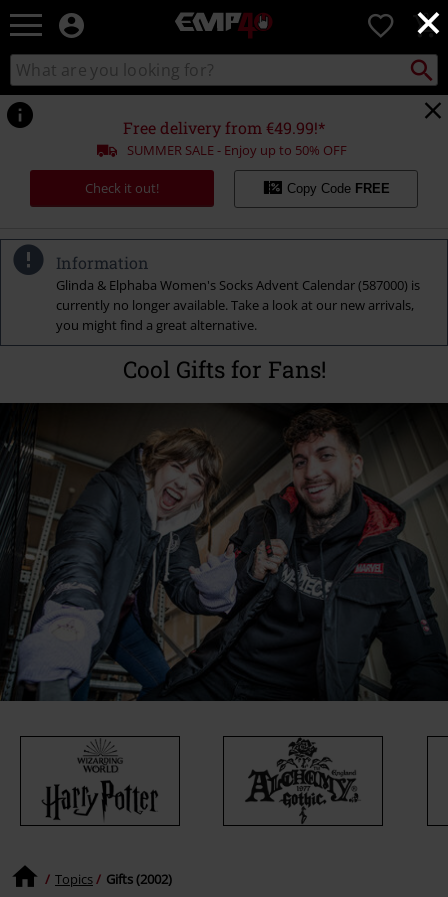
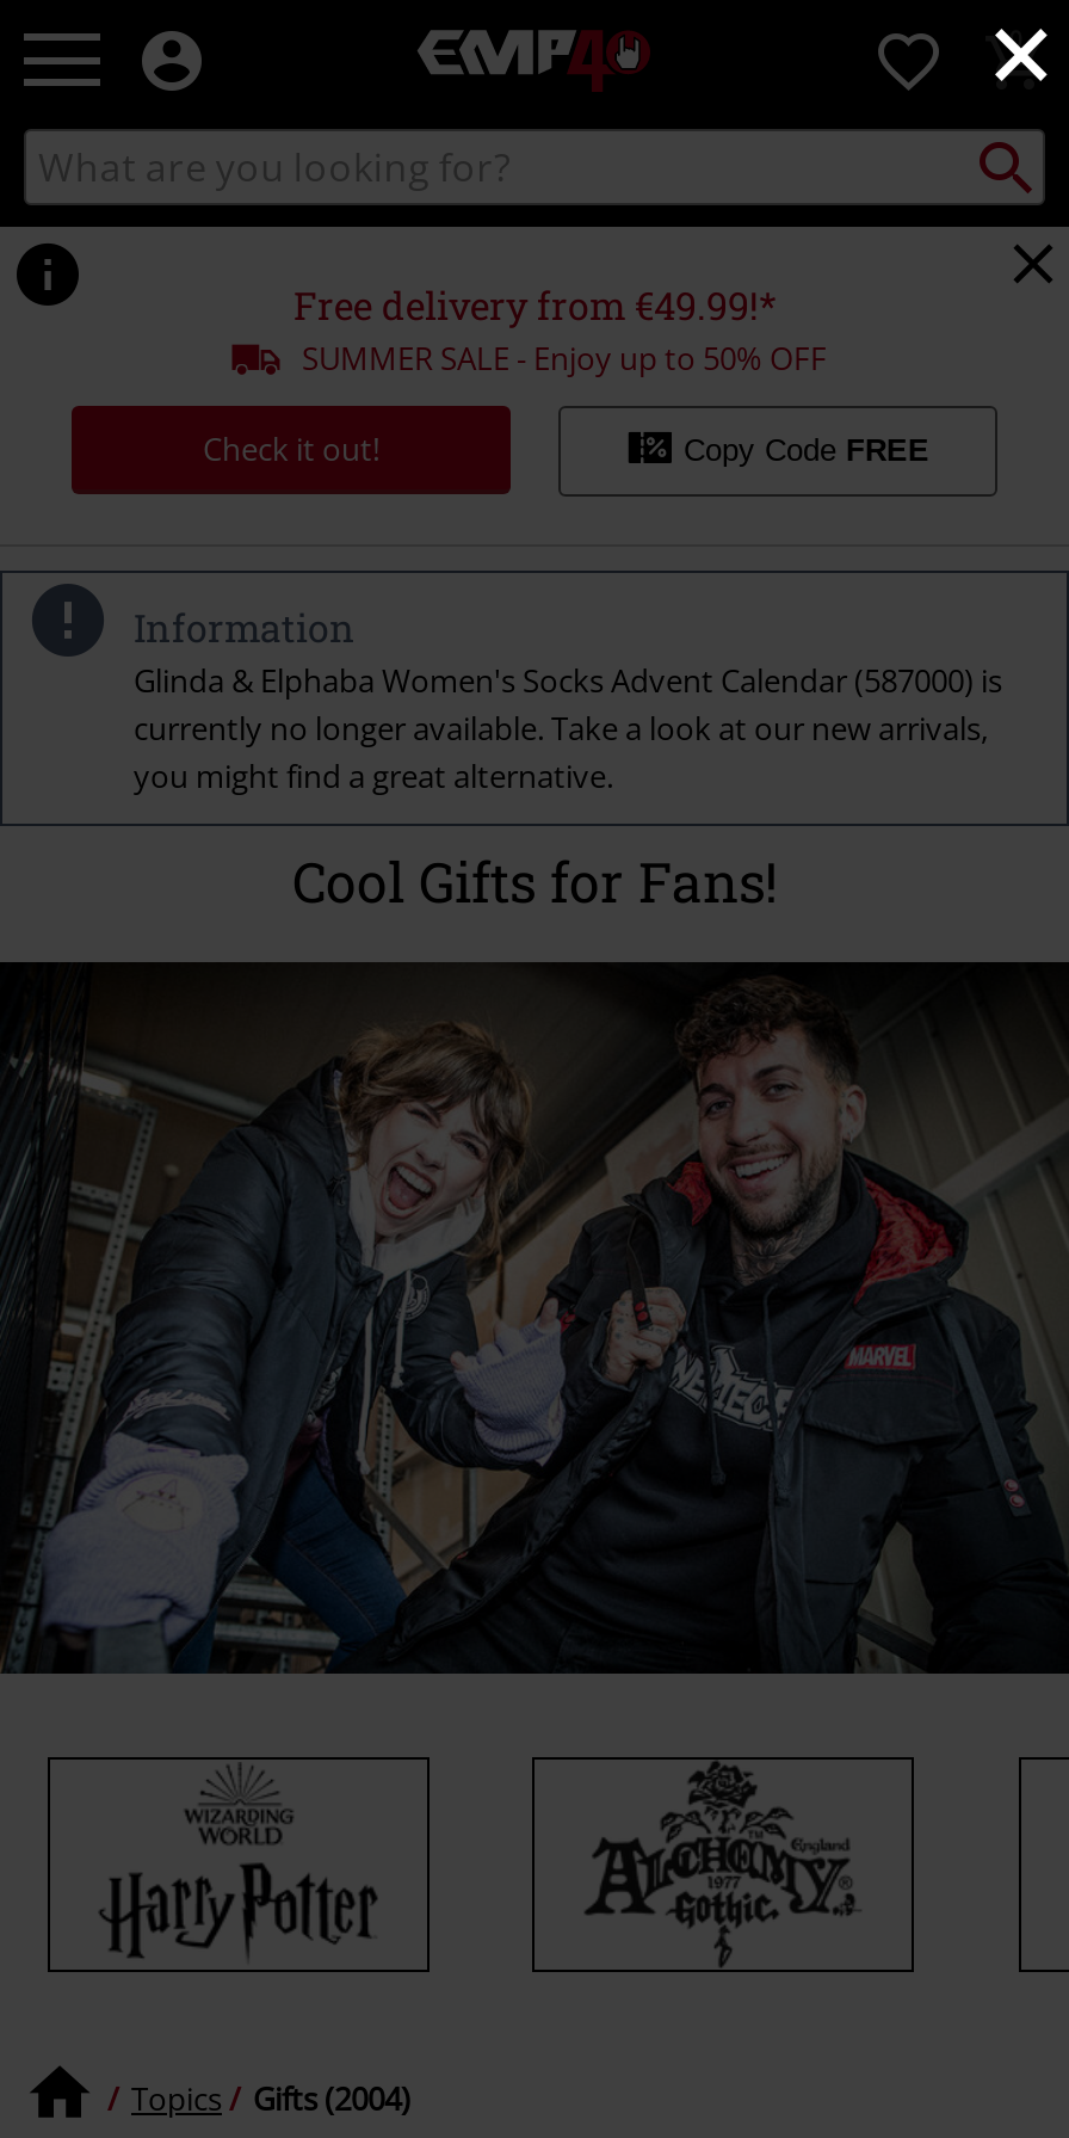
[55,870,172,888] Topics Gifts (2002) -> [131,2076,410,2119] Topics Gifts (2004)

